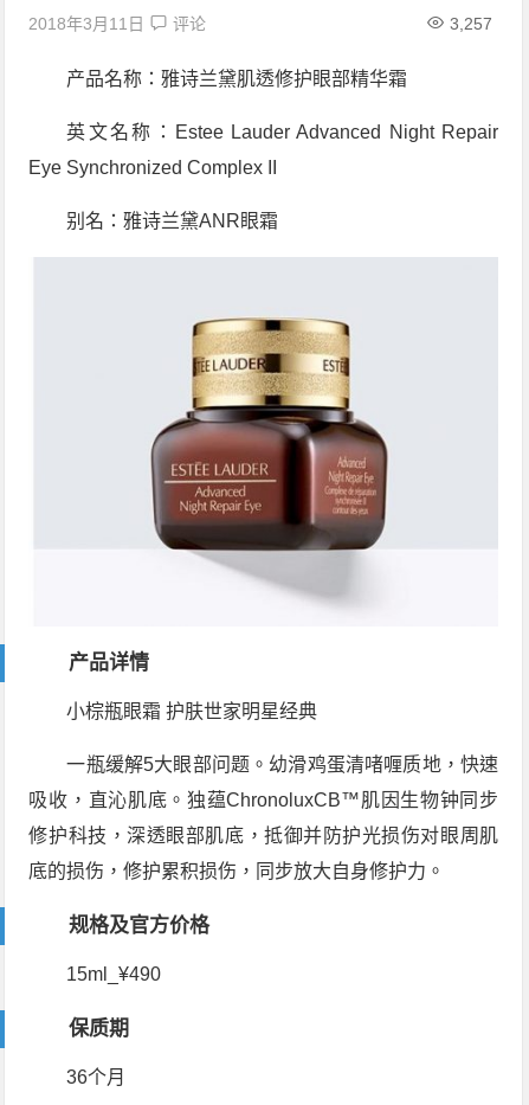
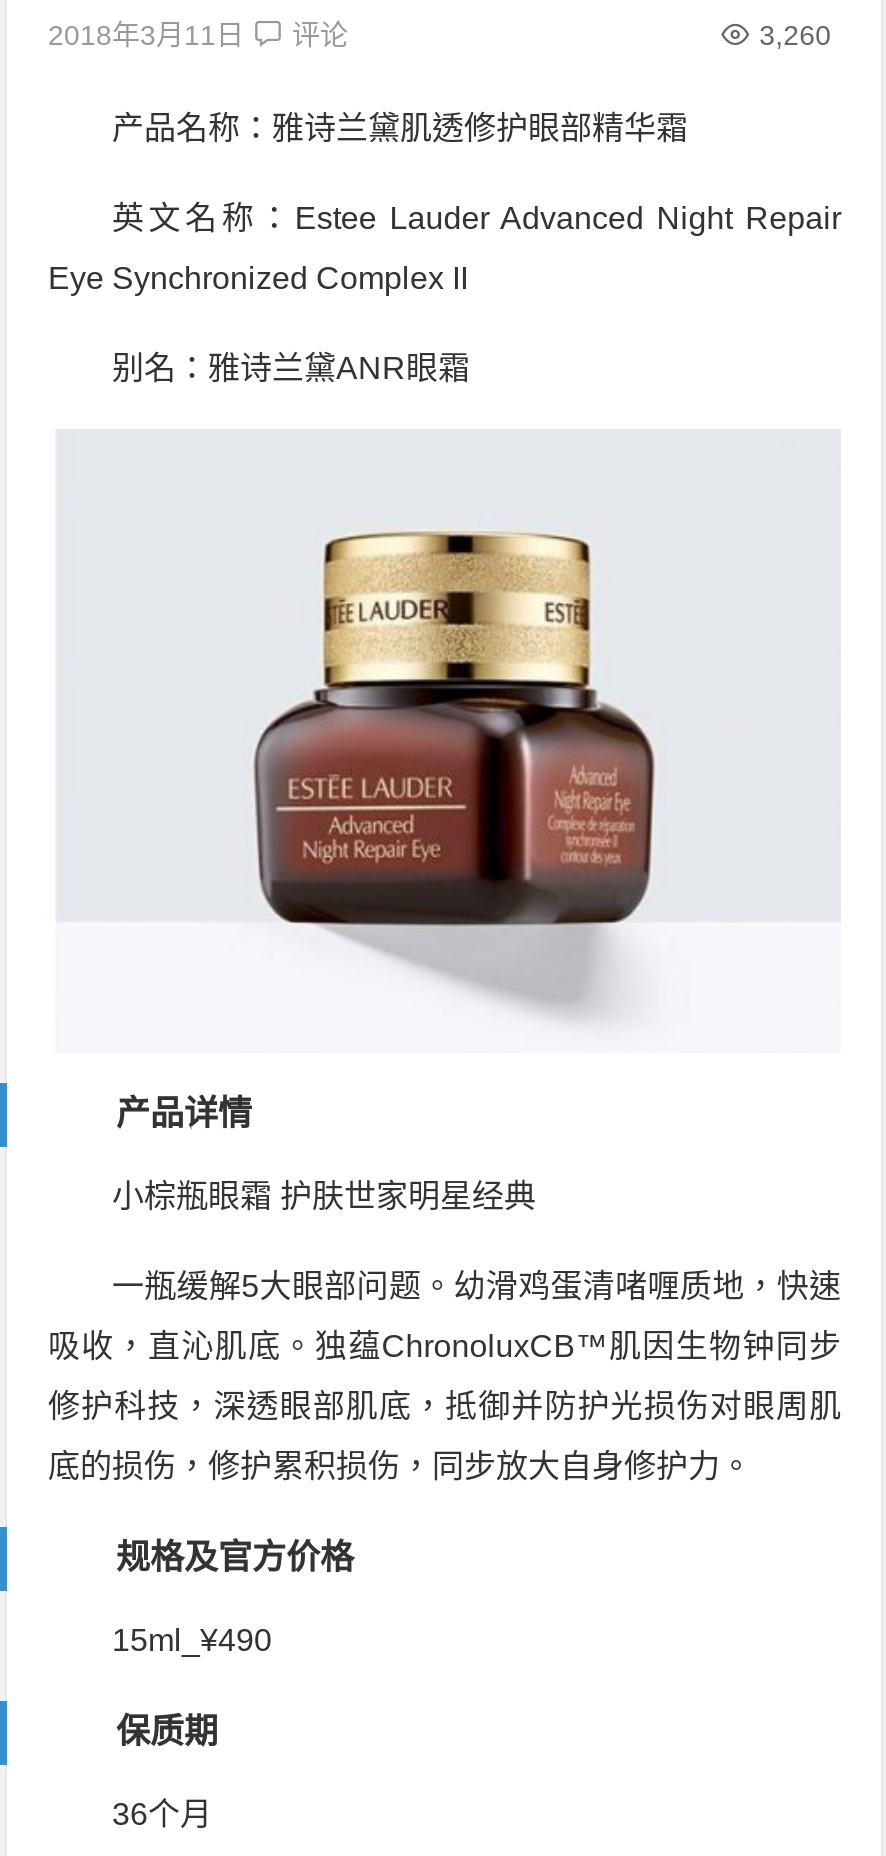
[450,14,492,33] 3,257 -> [759,17,831,49] 3,260

